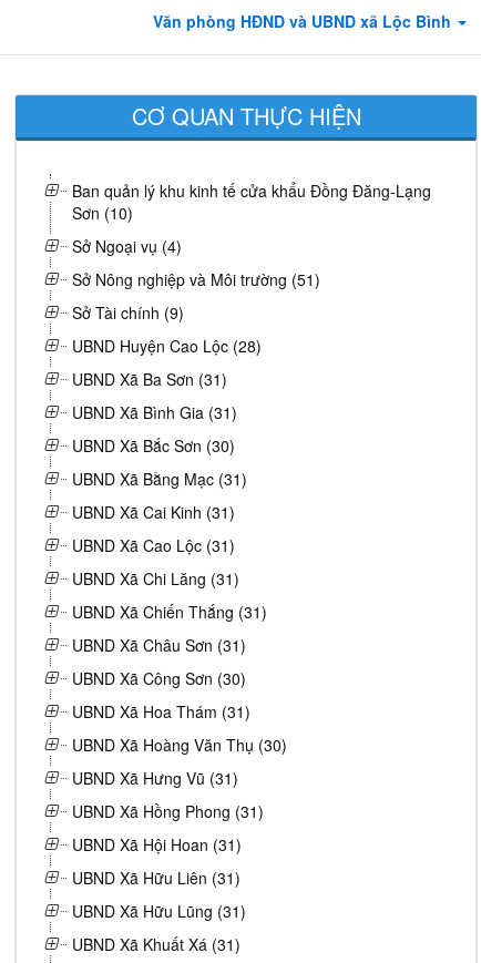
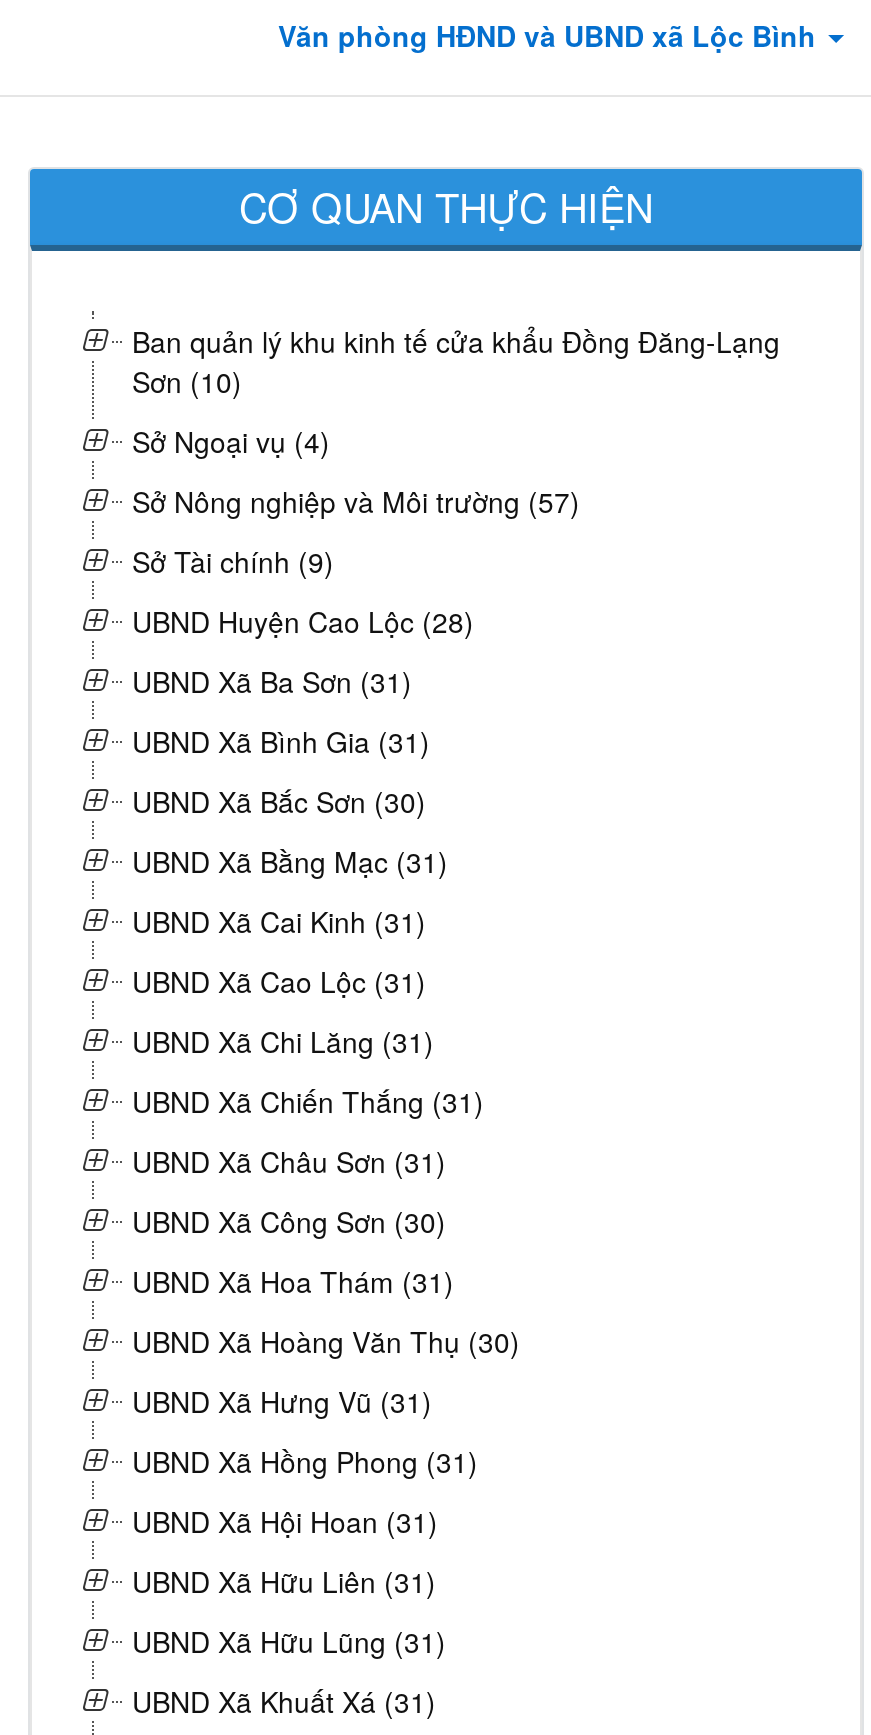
[72,268,320,290] Sở Nông nghiệp và Môi trường (51) -> [132,481,580,521] Sở Nông nghiệp và Môi trường (57)

